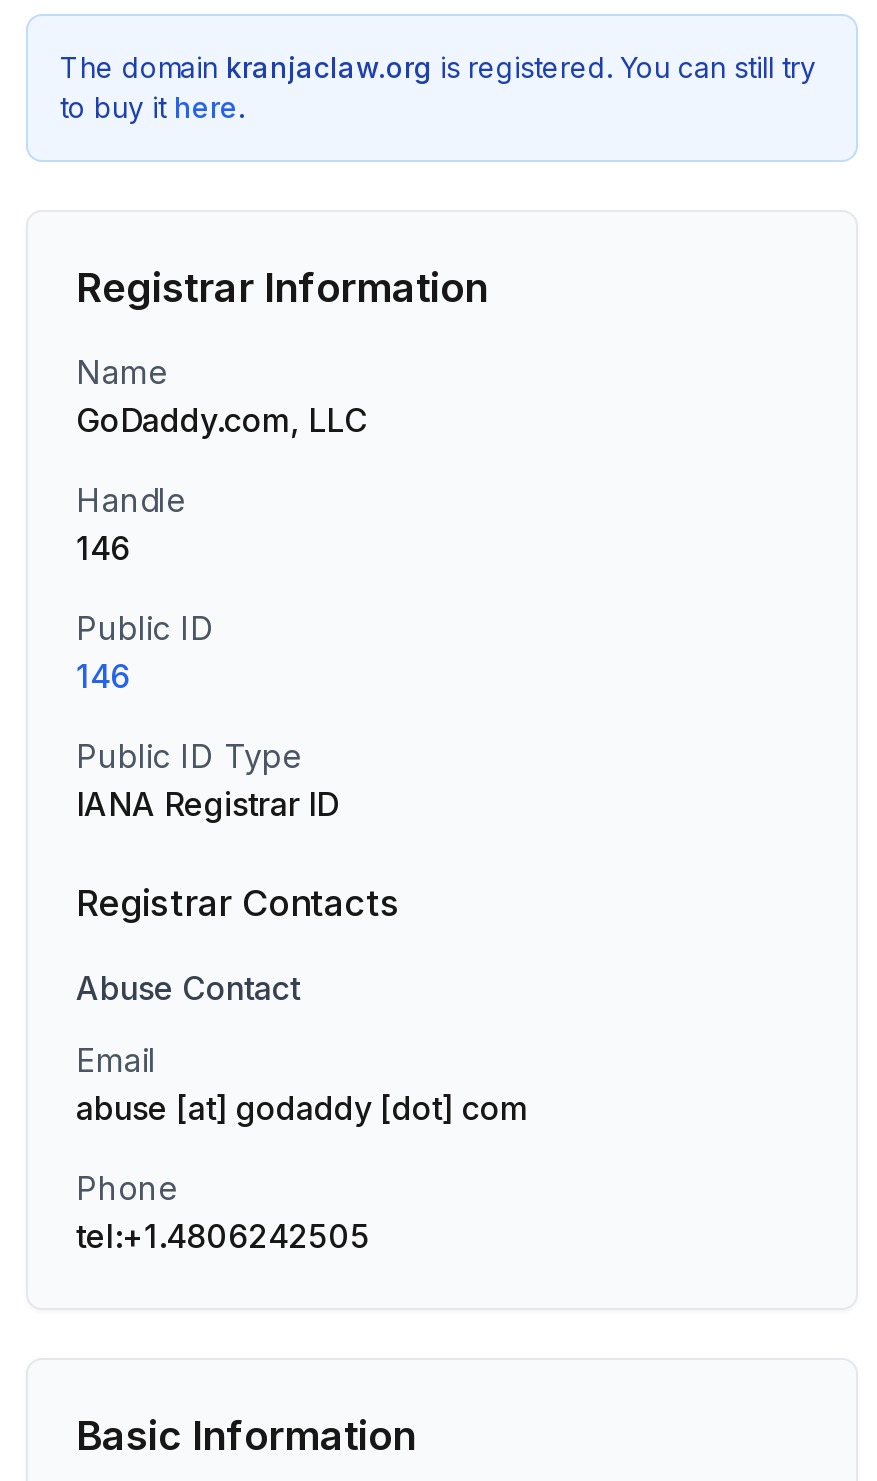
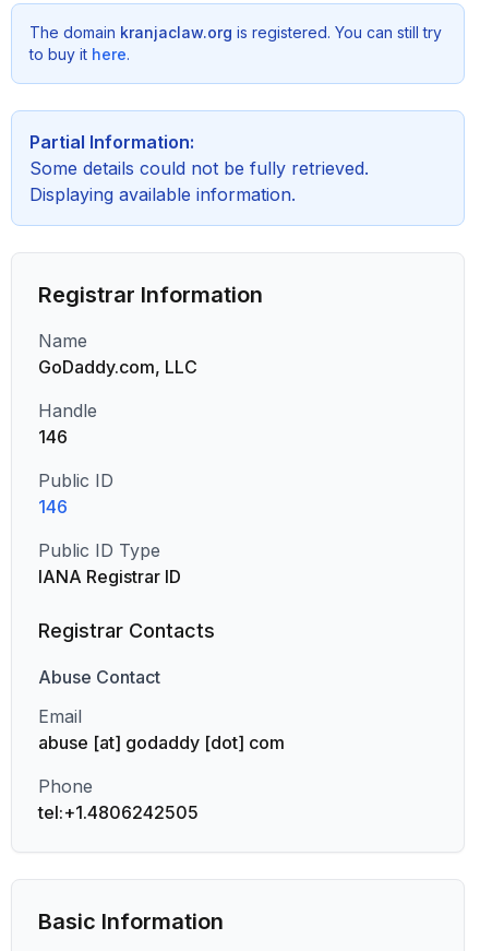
none -> [29,131,369,205] Partial Information: | Some details could not be fully retrieved. | Displaying available information.

